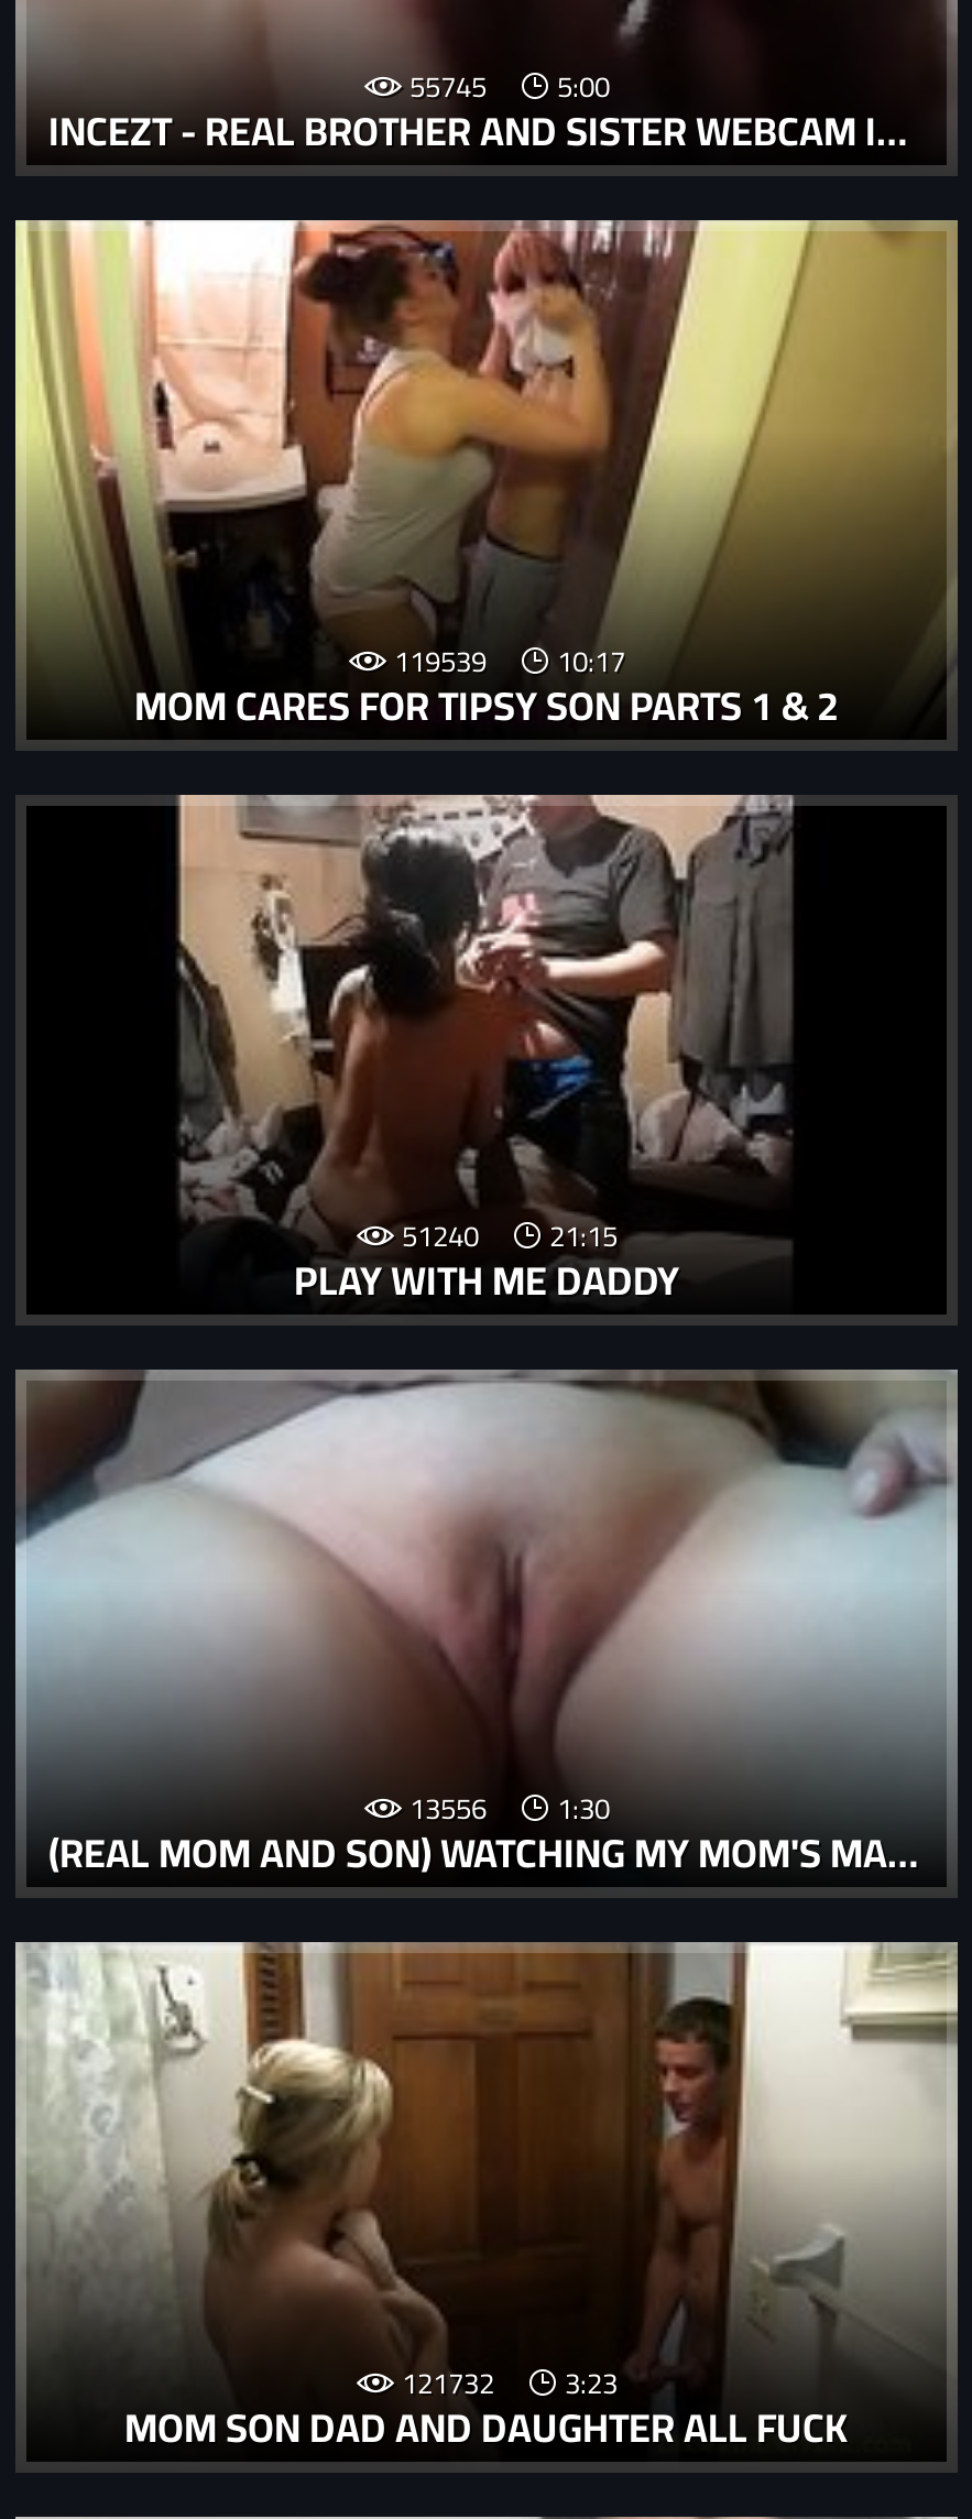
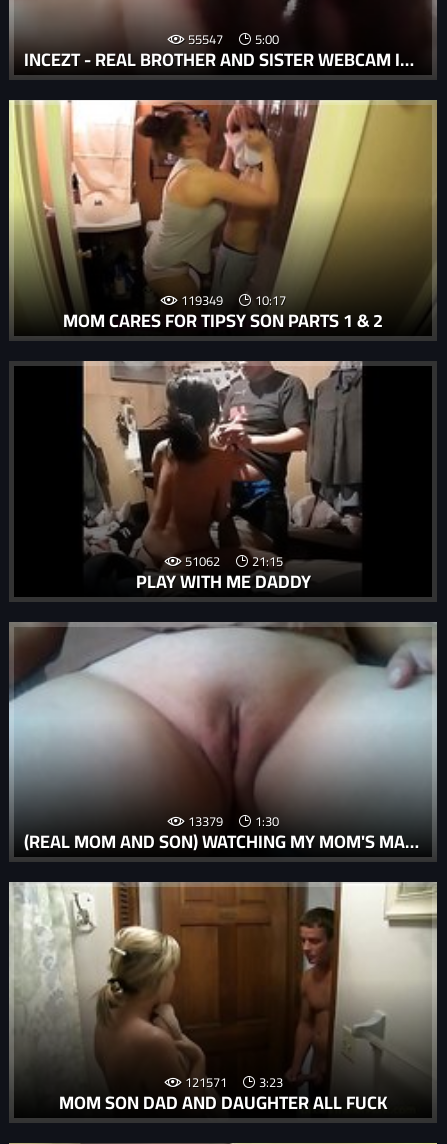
[409,59,610,112] 55745 5:00 -> [188,27,279,51] 55547 5:00
[394,634,625,687] 119539 10:17 -> [181,288,286,312] 119349 10:17
[402,1208,618,1261] 51240 21:15 -> [184,548,282,572] 51062 21:15
[409,1782,610,1835] 13556 1:30 -> [188,809,279,833] 13379 1:30
[402,2356,618,2409] 121732 3:23 -> [184,1070,282,1094] 121571 3:23

